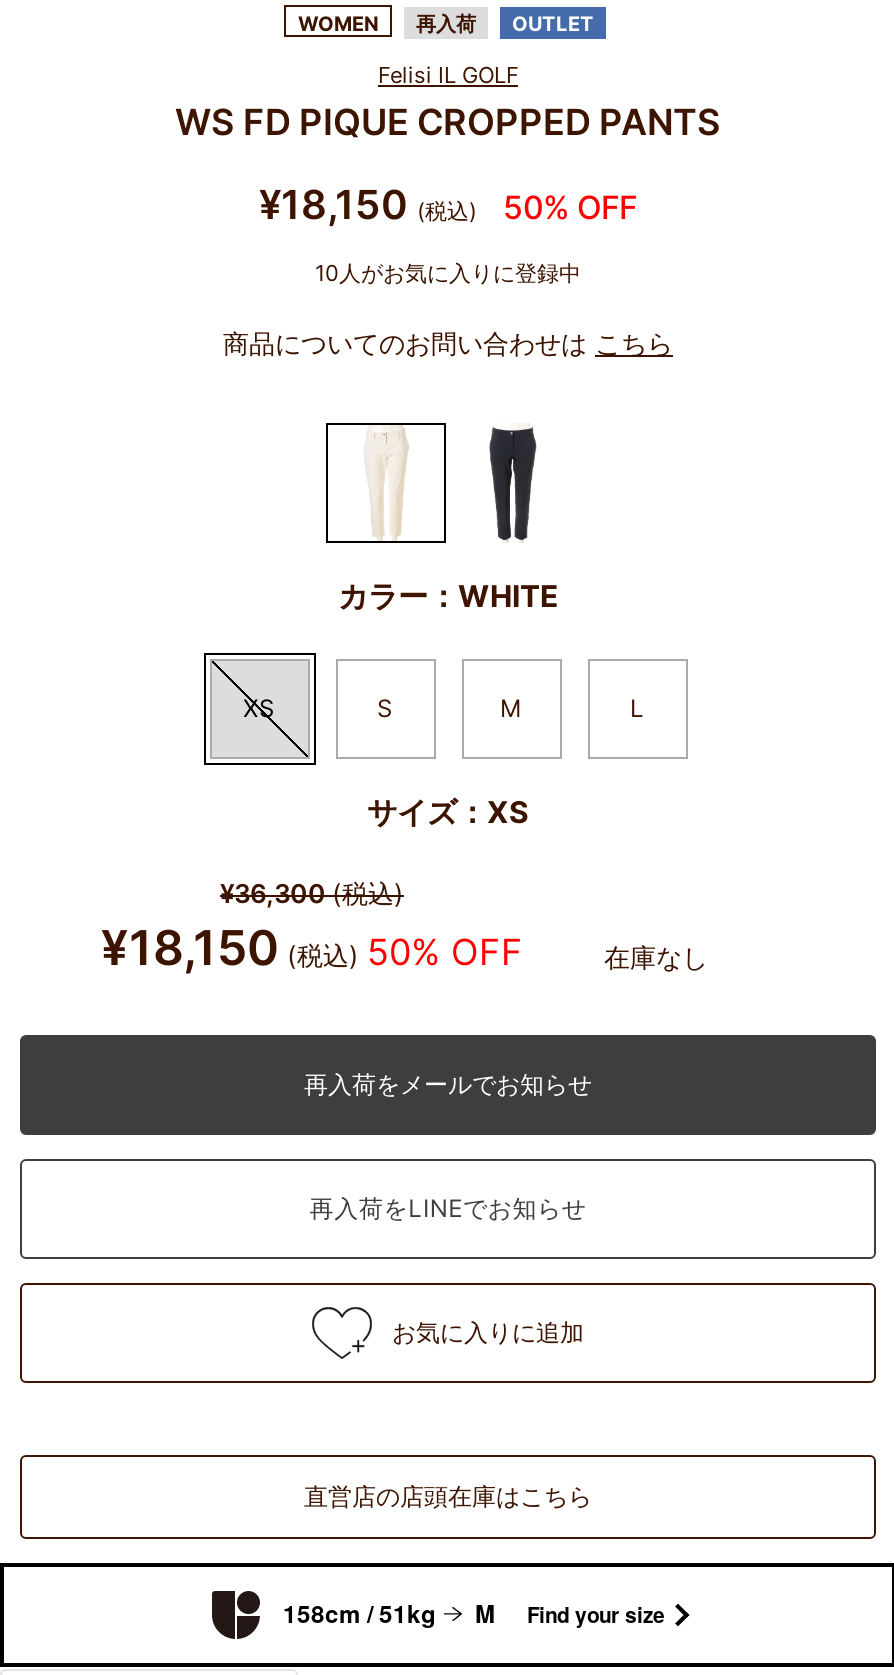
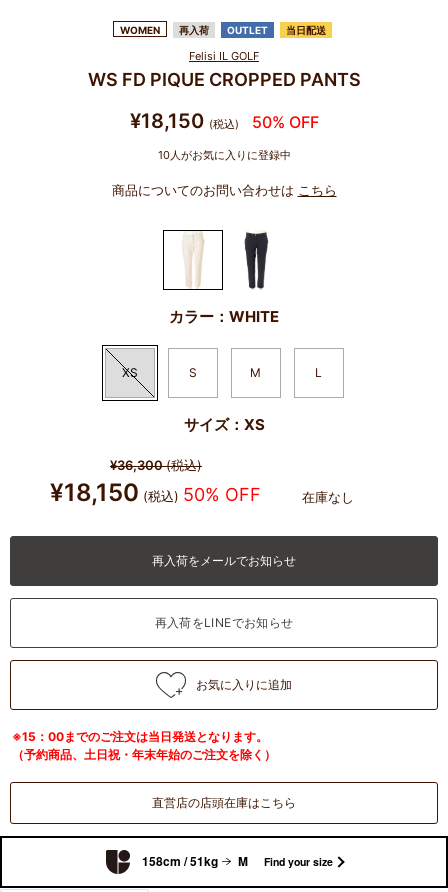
none -> [286,24,326,36] 当日配送
none -> [12,729,276,762] ※15：00までのご注文は当日発送となります。 | （予約商品、土日祝・年末年始のご注文を除く）

